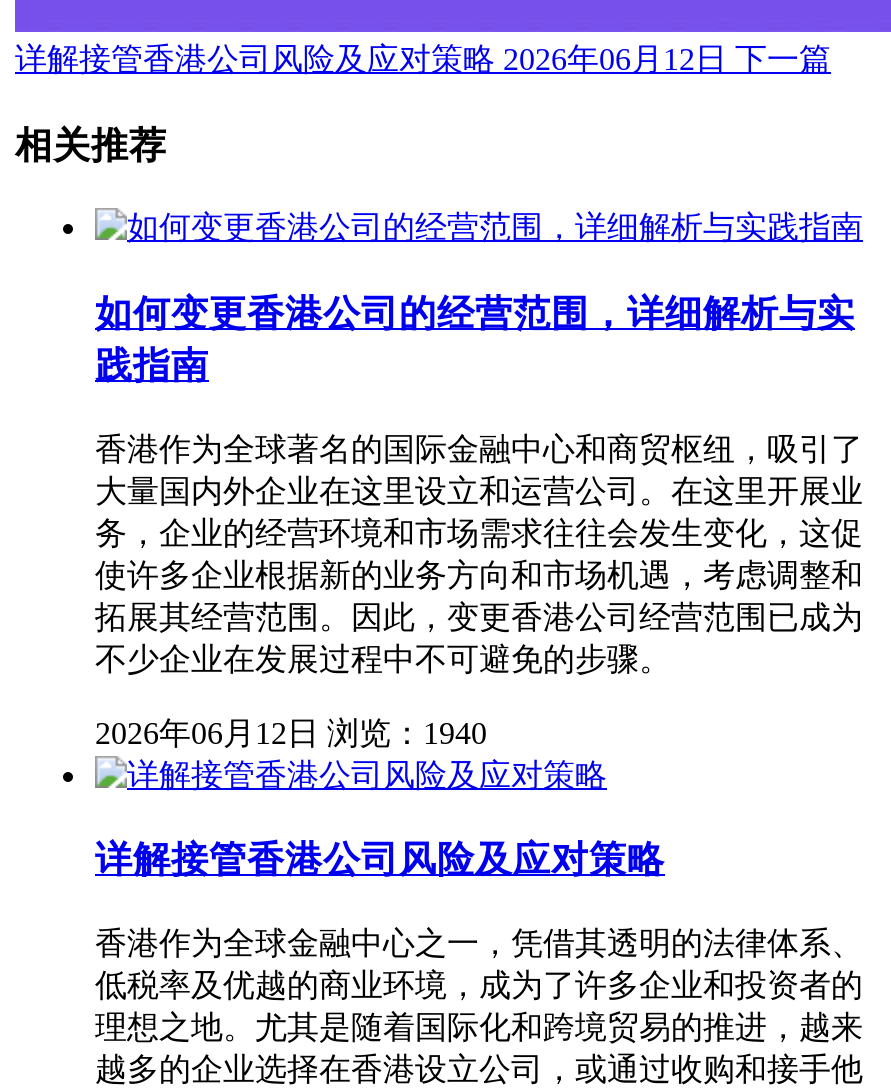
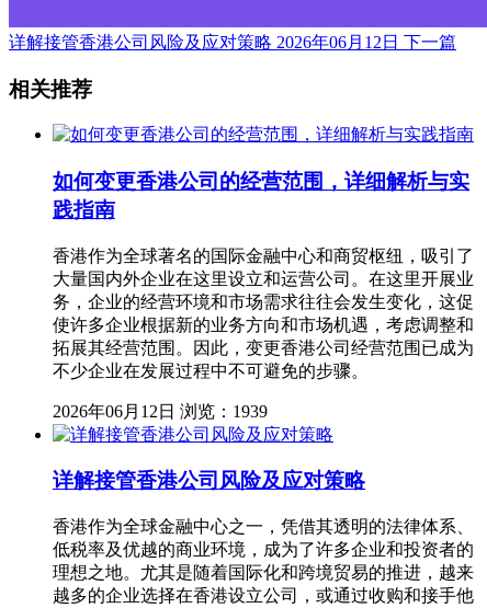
[95,716,487,750] 2026年06月12日 浏览：1940 -> [53,402,268,420] 2026年06月12日 浏览：1939

